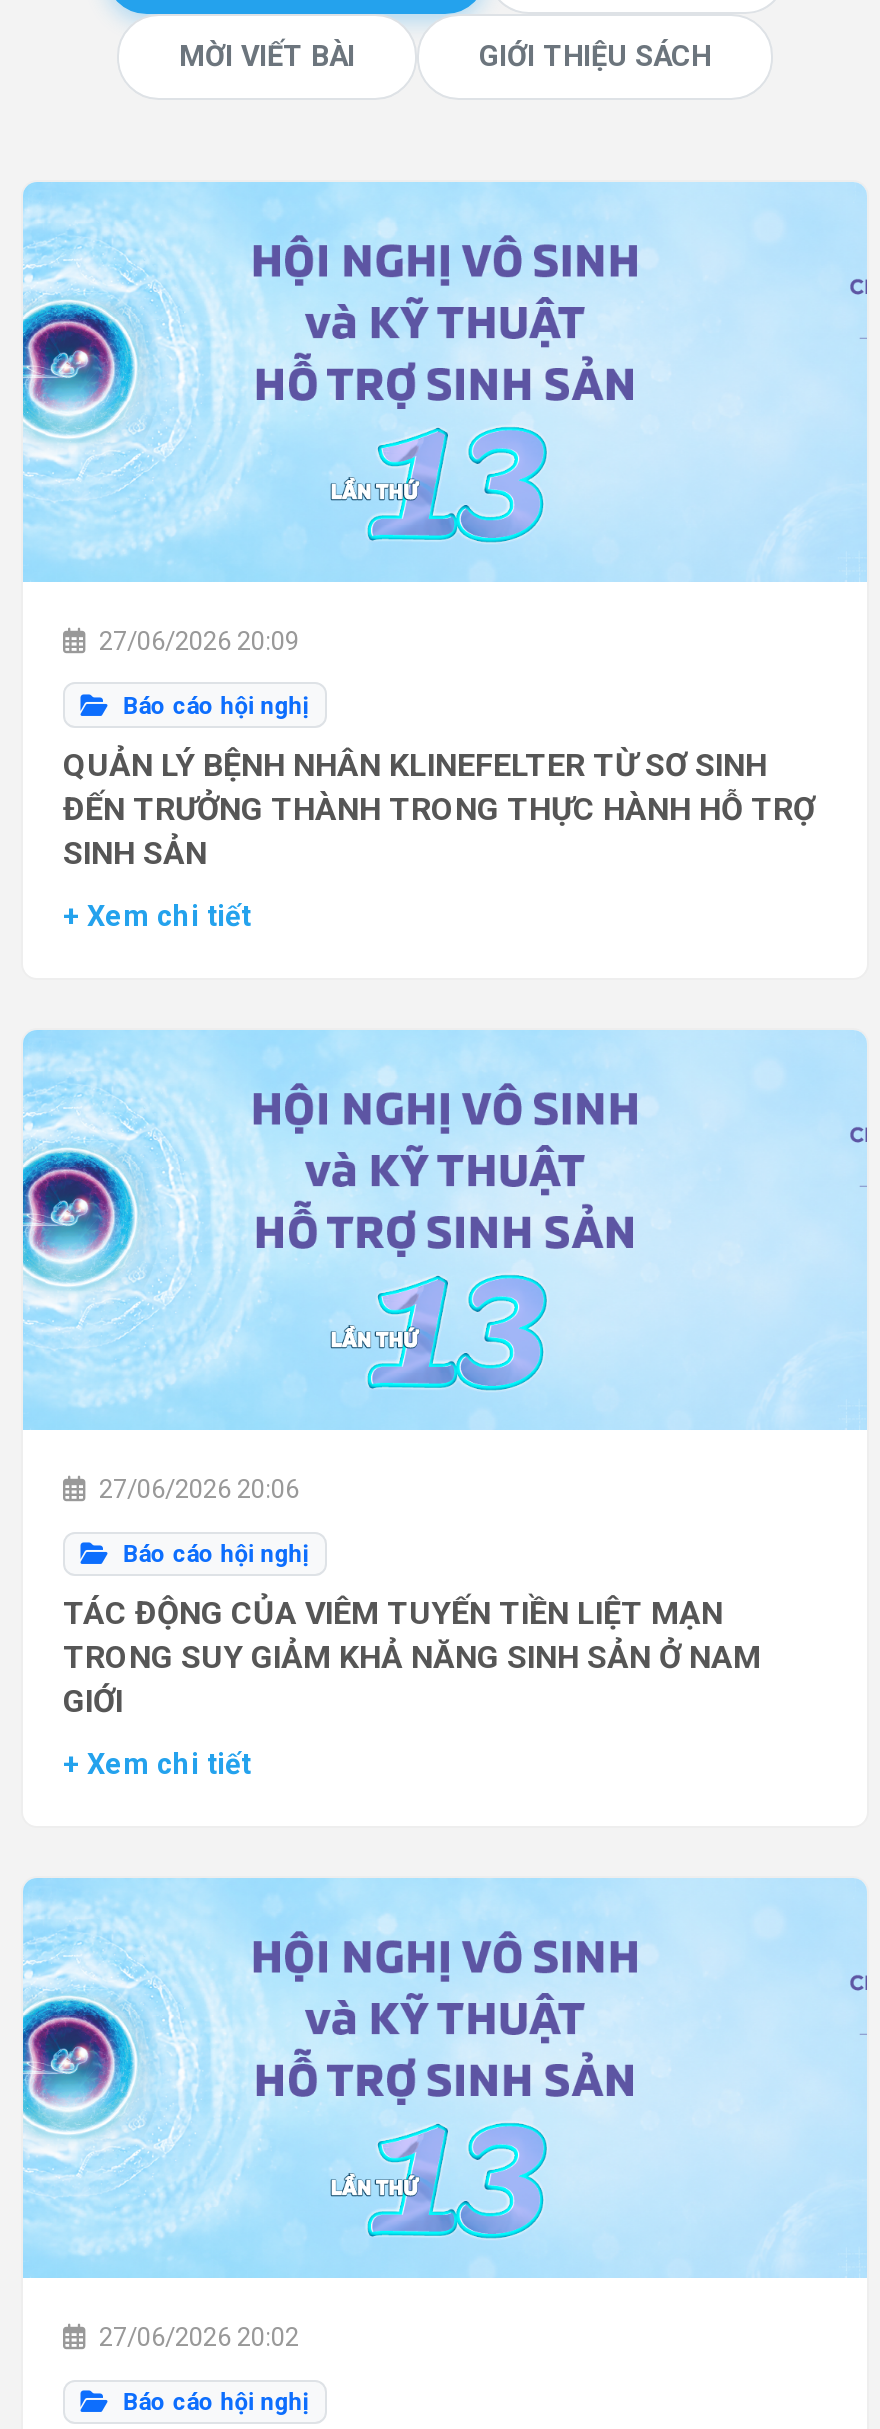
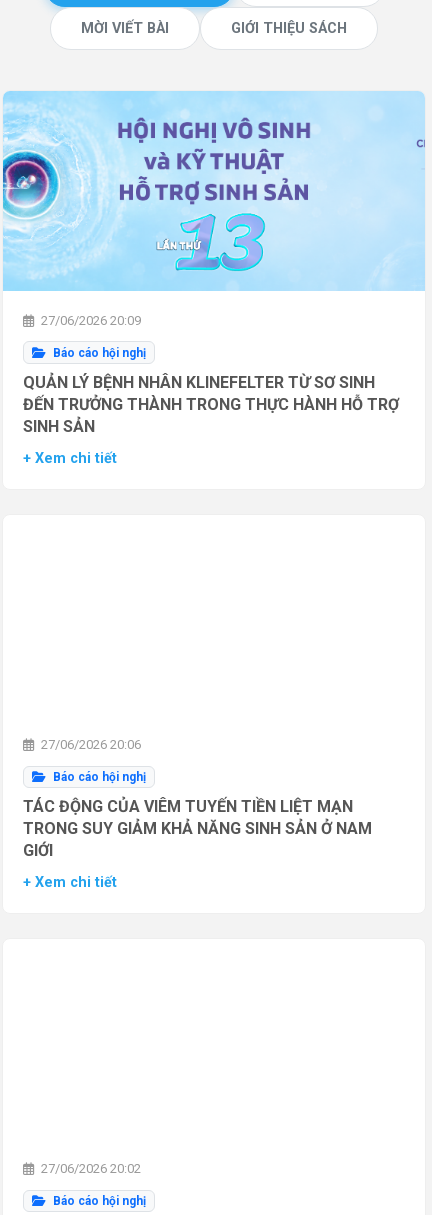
[21,1028,869,1432] [image] -> none
[21,1876,869,2280] [image] -> none

